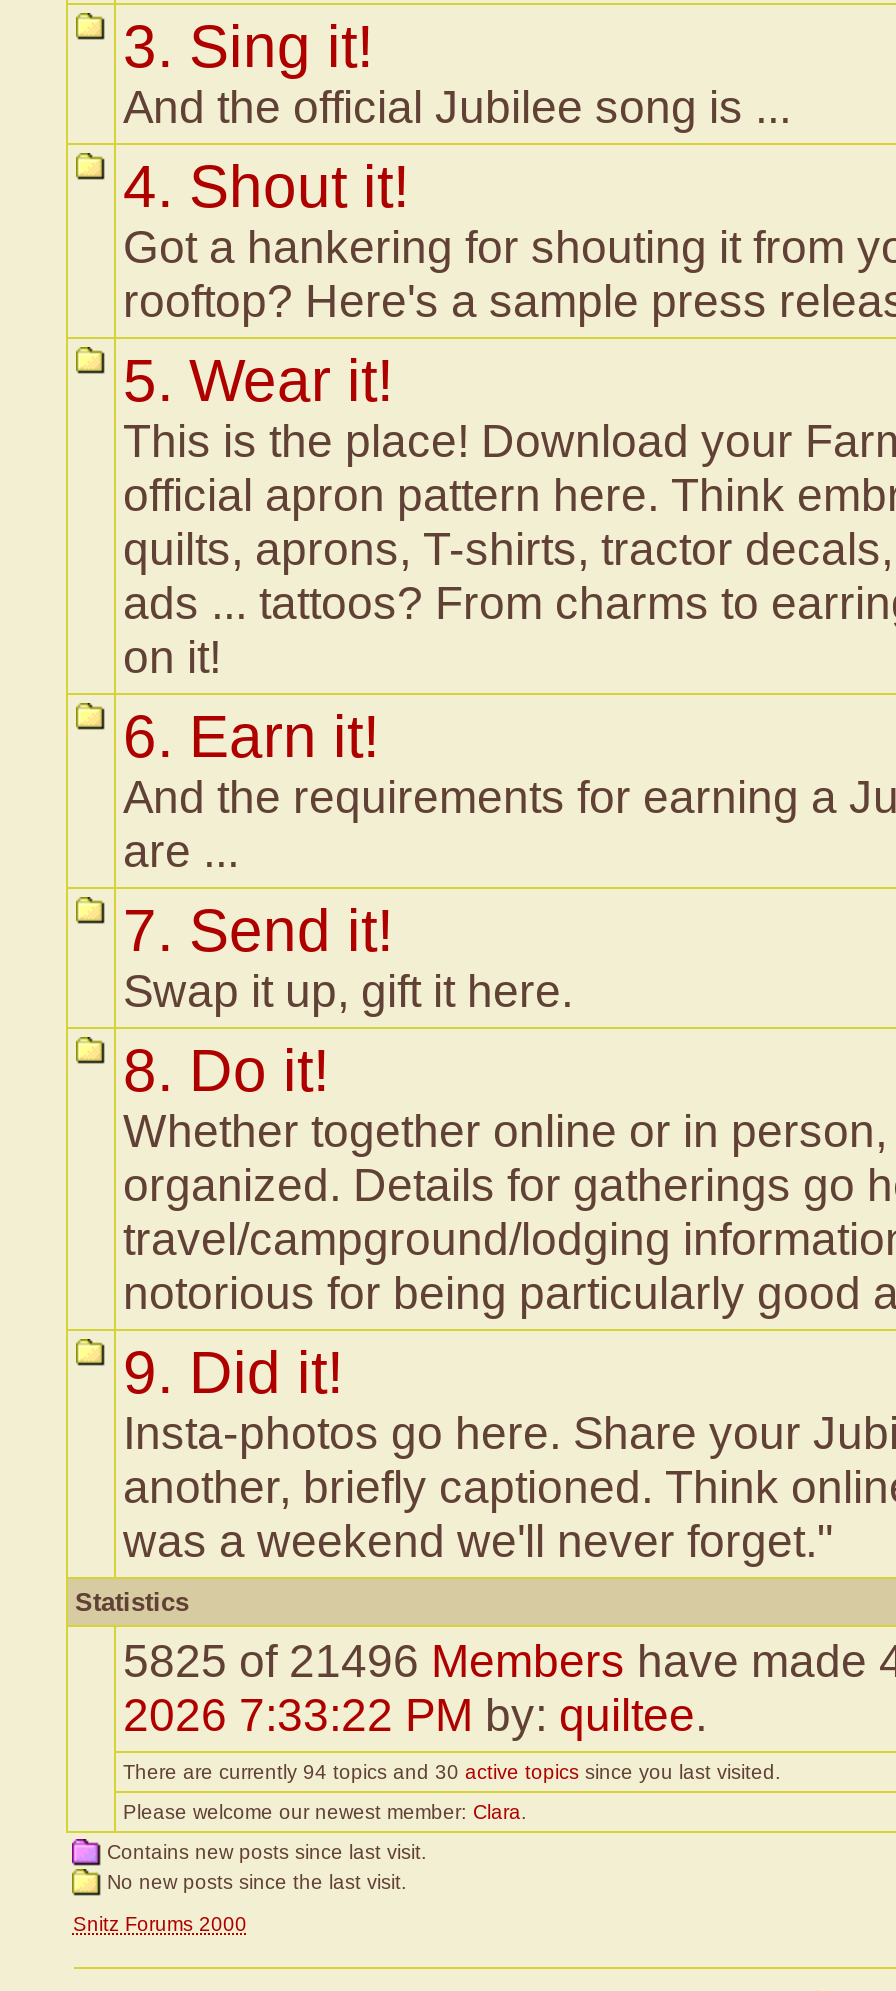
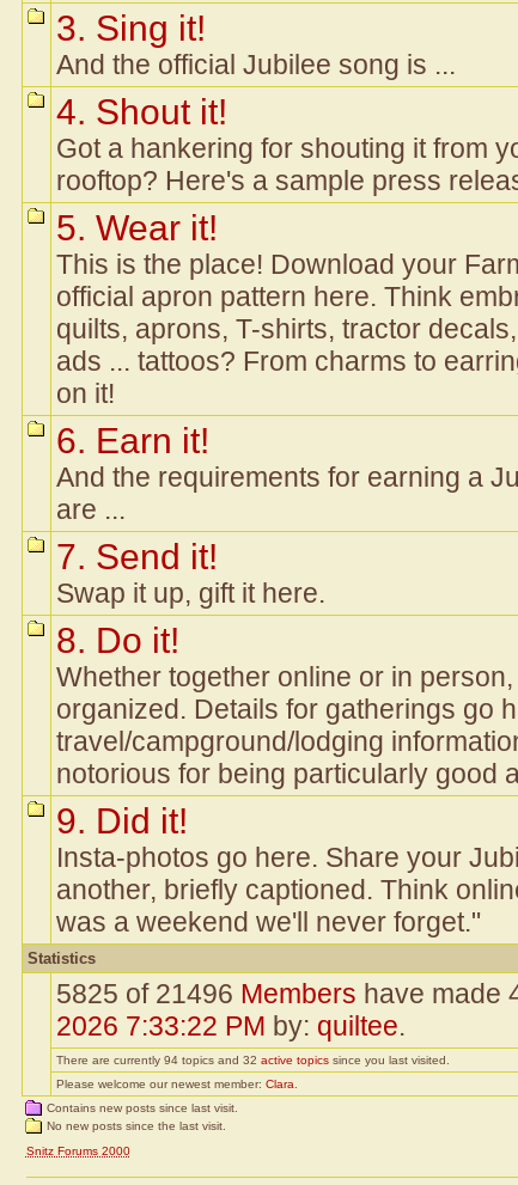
[123,1761,781,1783] There are currently 94 topics and 30 active topics since you last visited. -> [56,1053,449,1067] There are currently 94 topics and 32 active topics since you last visited.

